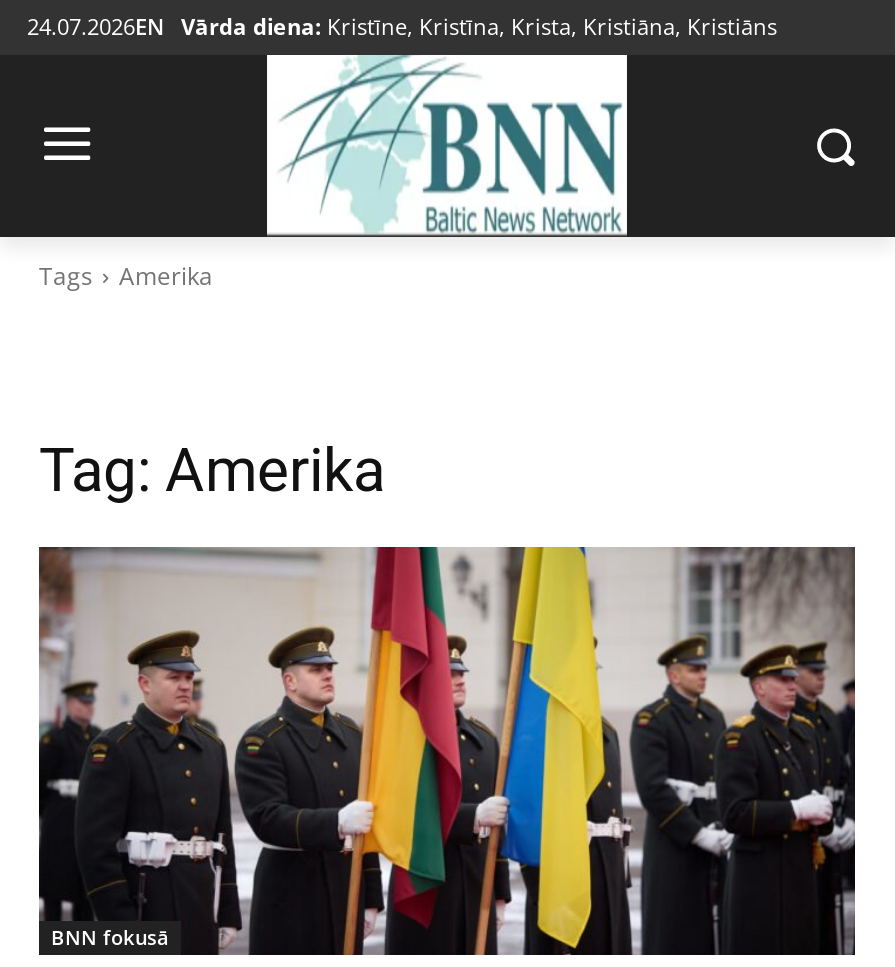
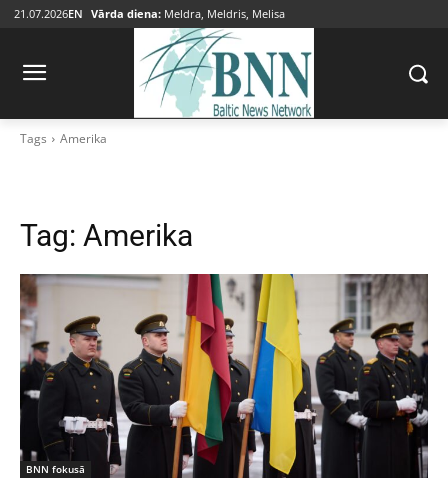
[27,11,777,41] 24.07.2026EN Vārda diena: Kristīne, Kristīna, Krista, Kristiāna, Kristiāns -> [14,6,285,21] 21.07.2026EN Vārda diena: Meldra, Meldris, Melisa

